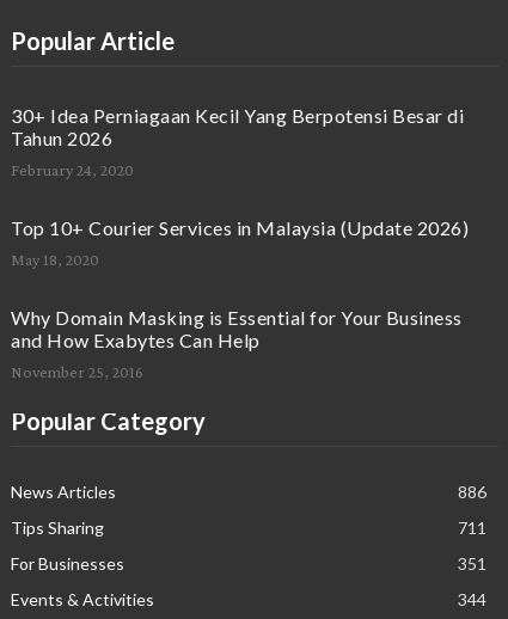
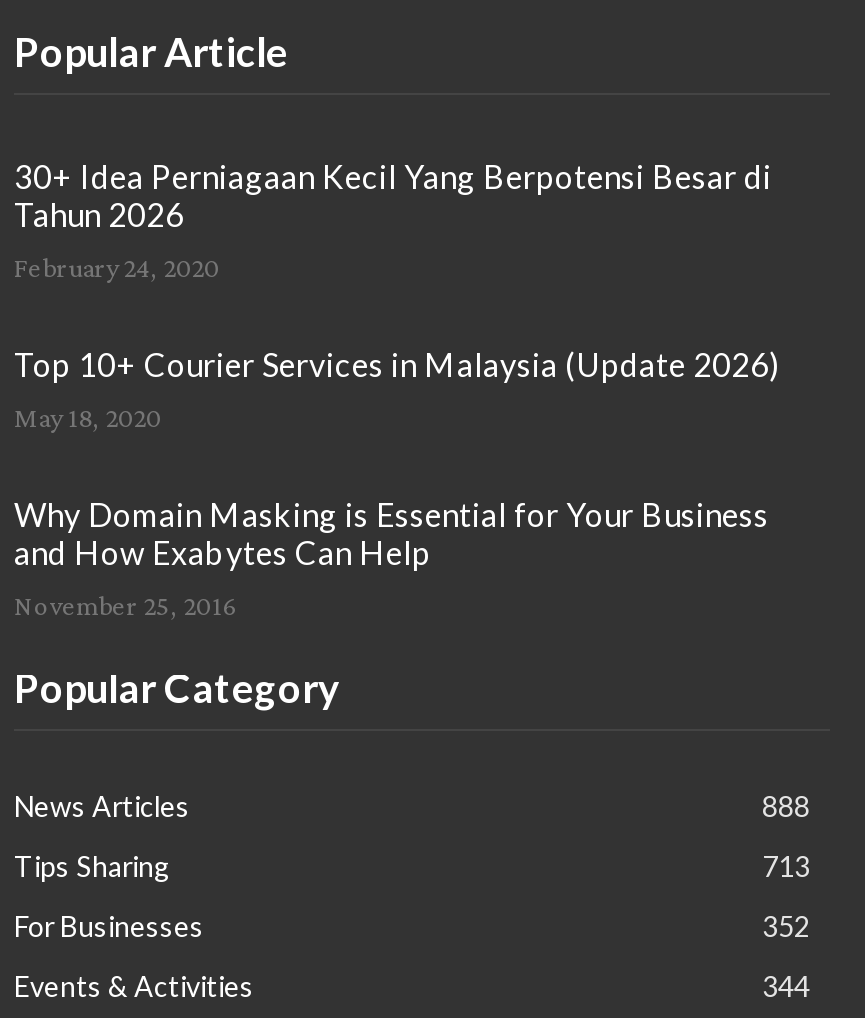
[458,482,486,502] 886 -> [762,789,810,823] 888
[458,518,486,538] 711 -> [762,849,810,883] 713
[458,553,486,574] 351 -> [762,909,810,943] 352

